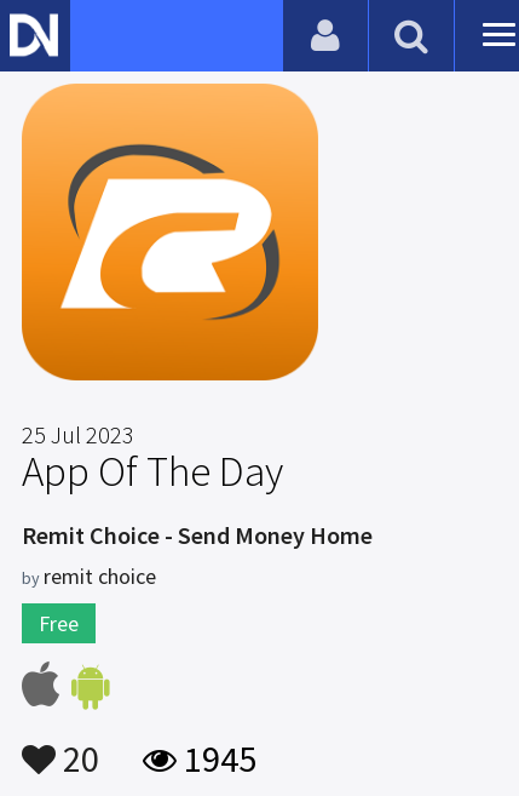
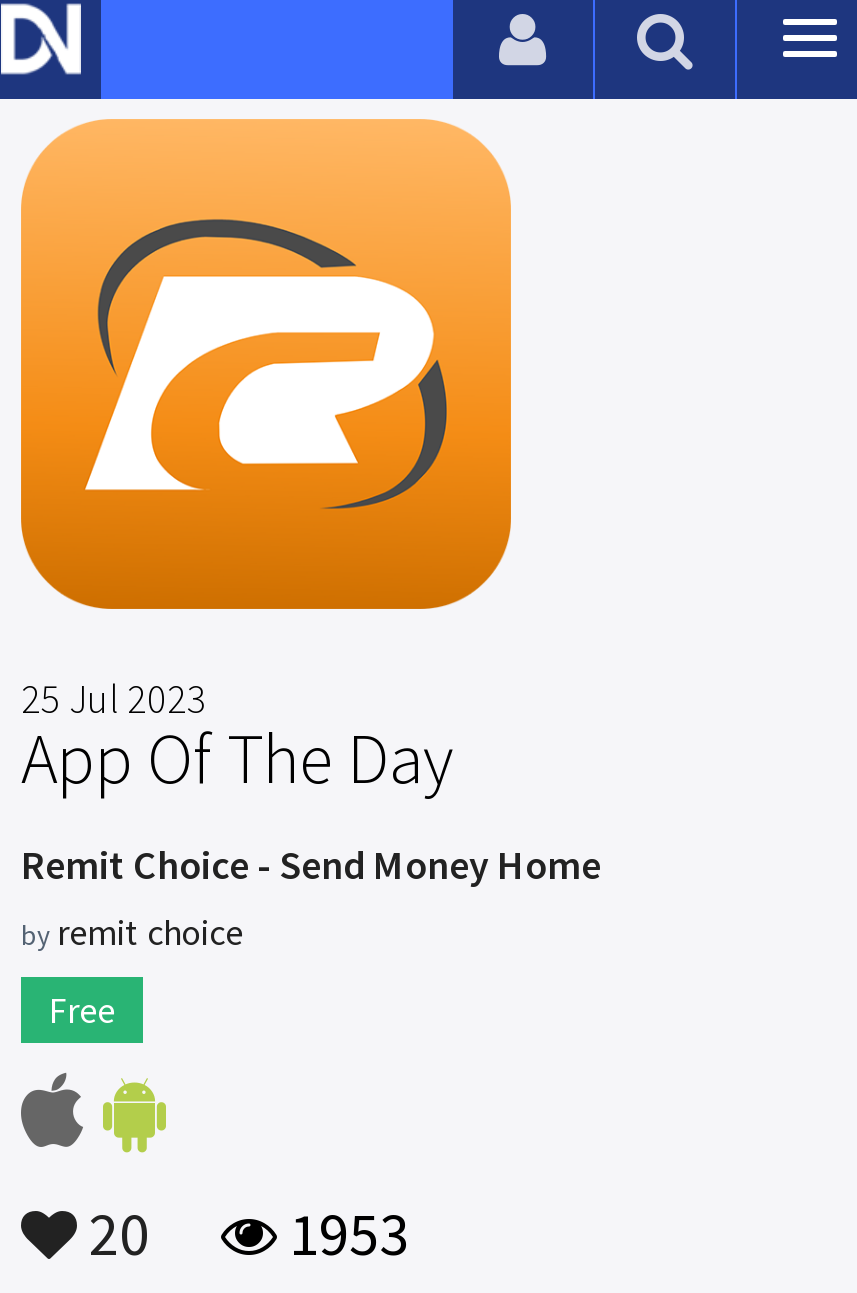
[56,735,256,781] 20 1945 -> [77,1195,409,1271] 20 1953

